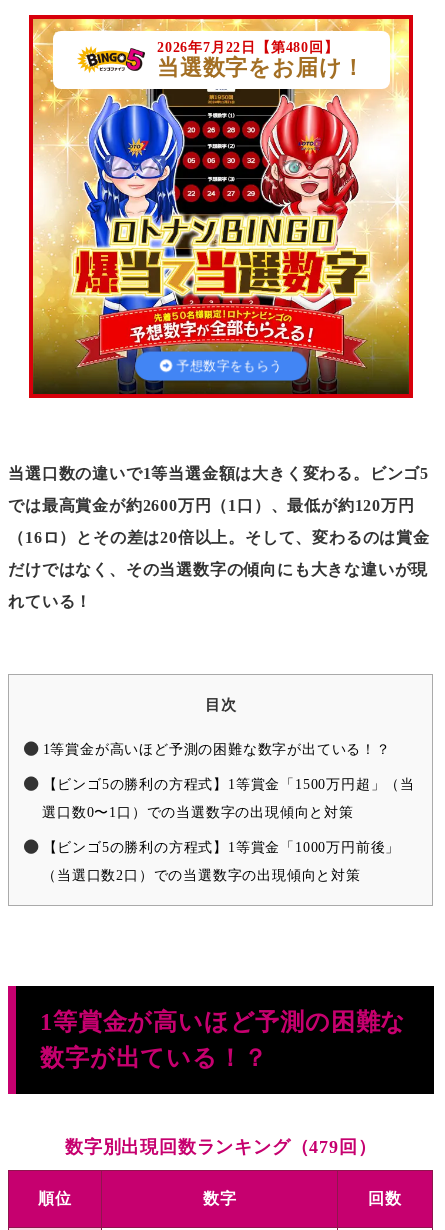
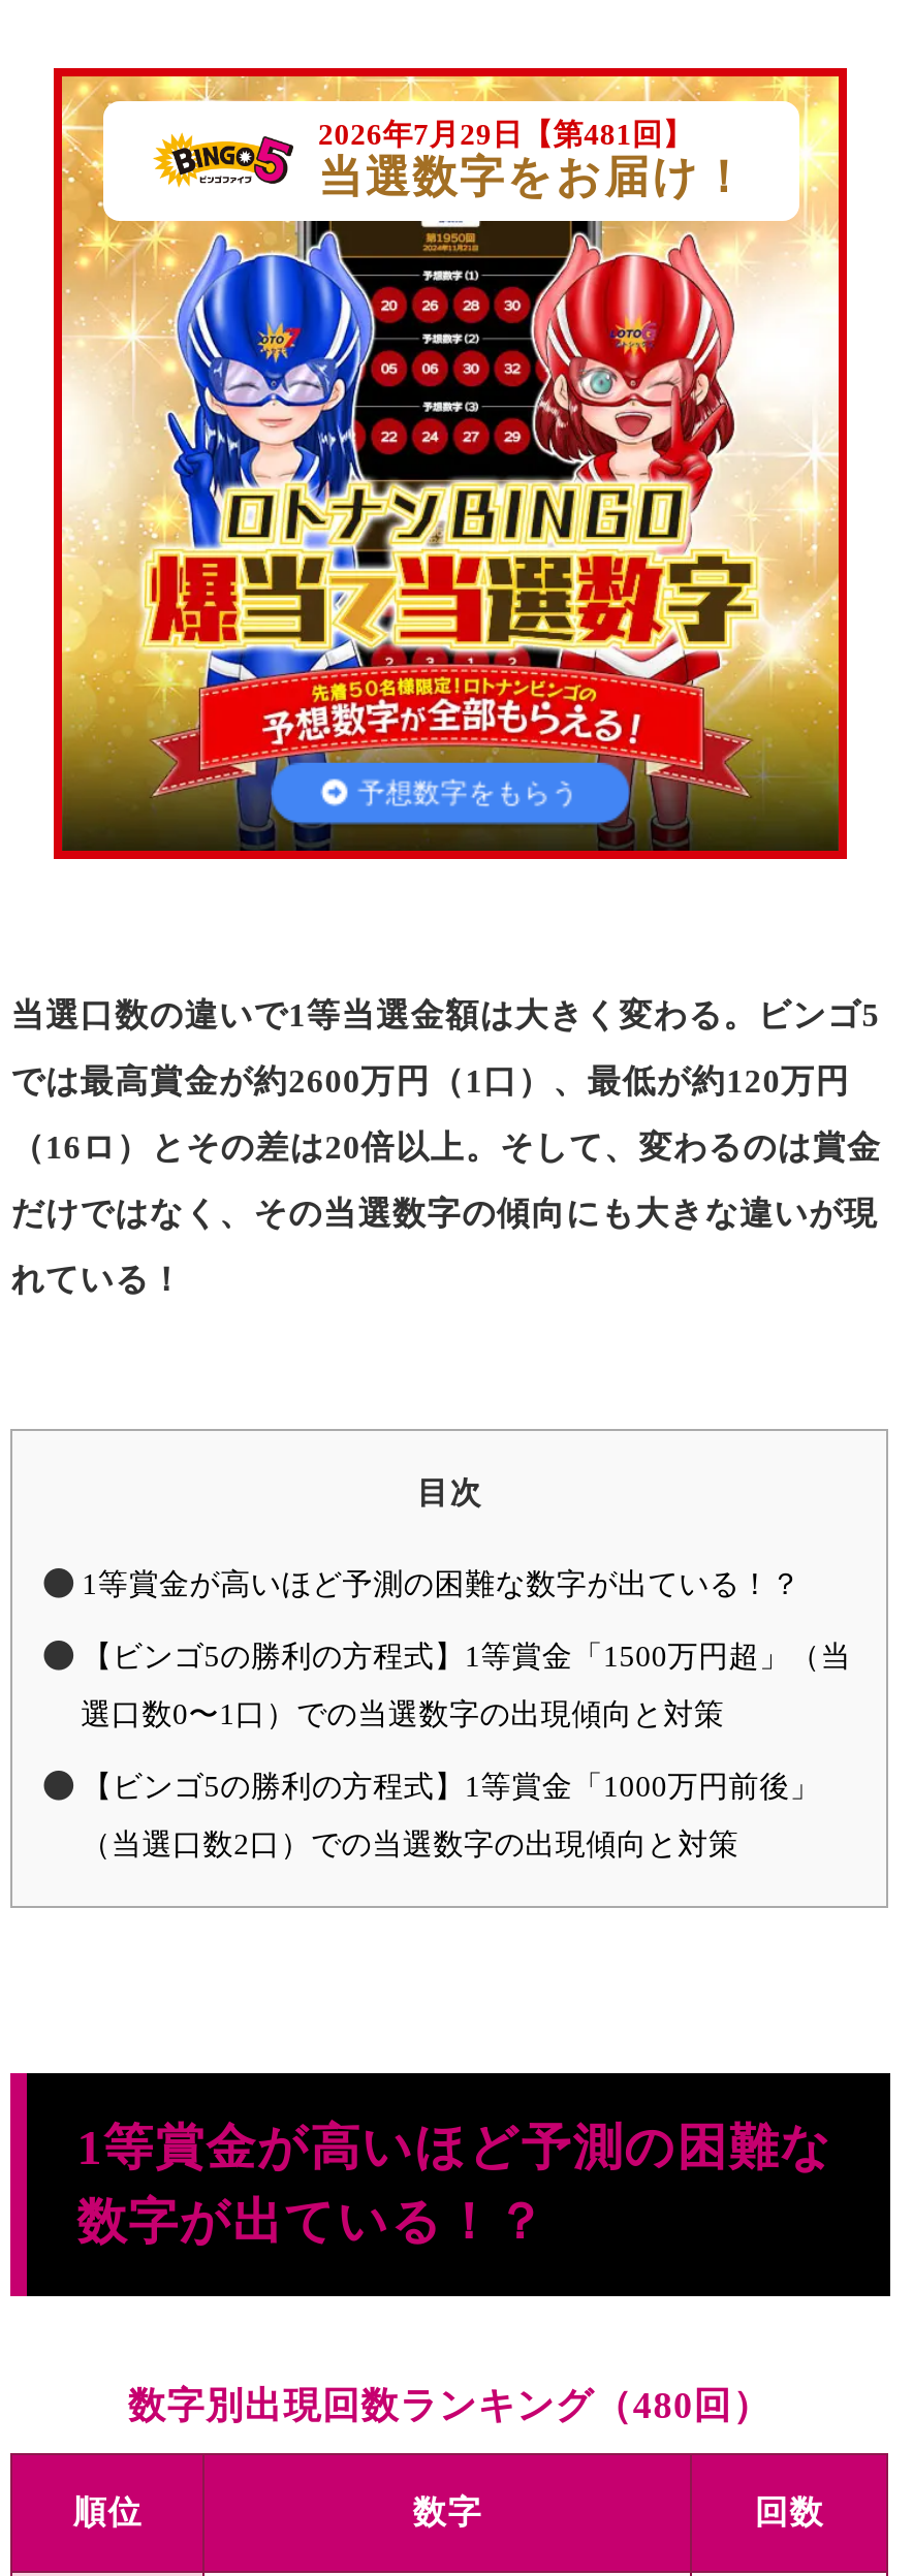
[157,39,339,55] 2026年7月22日【第480回】 -> [318,117,693,150] 2026年7月29日【第481回】
[65,1137,376,1157] 数字別出現回数ランキング（479回） -> [128,2385,771,2426] 数字別出現回数ランキング（480回）

